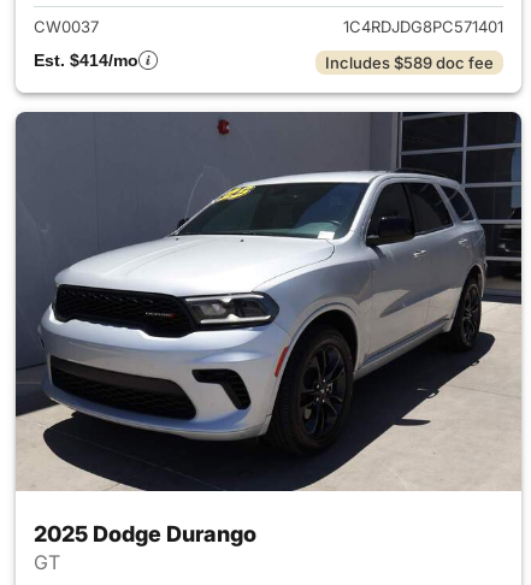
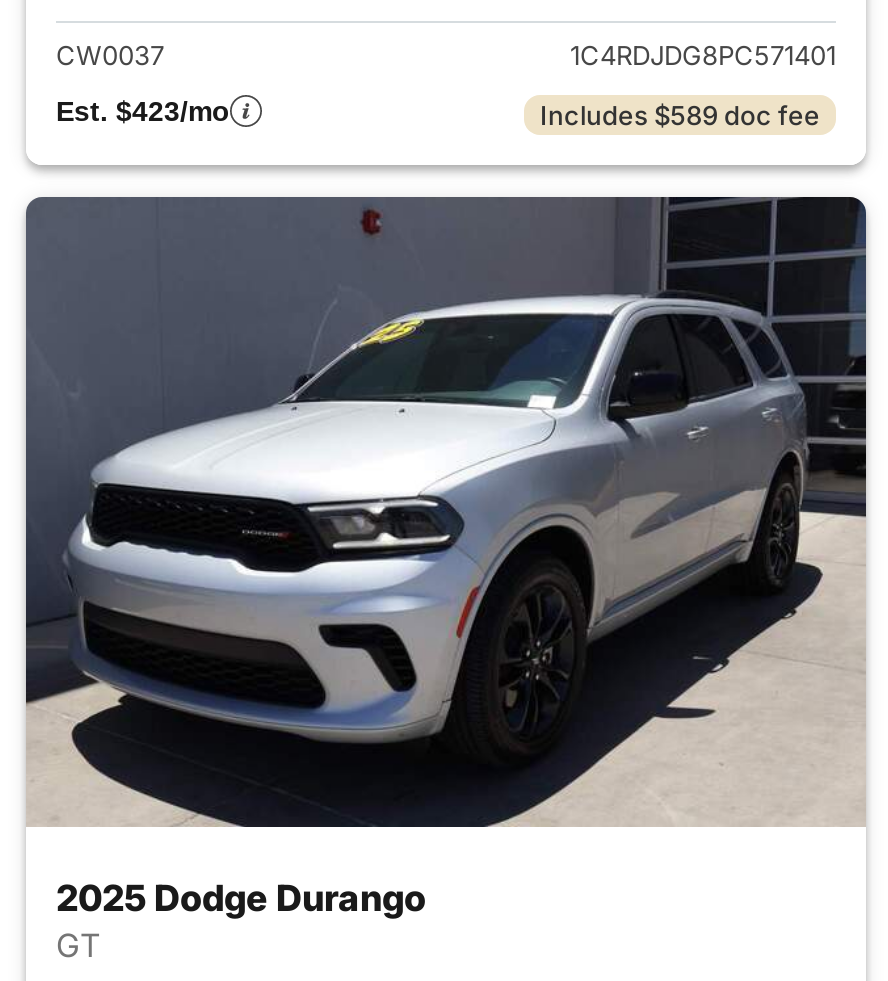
[34,50,138,69] Est. $414/mo -> [56,94,230,126] Est. $423/mo

